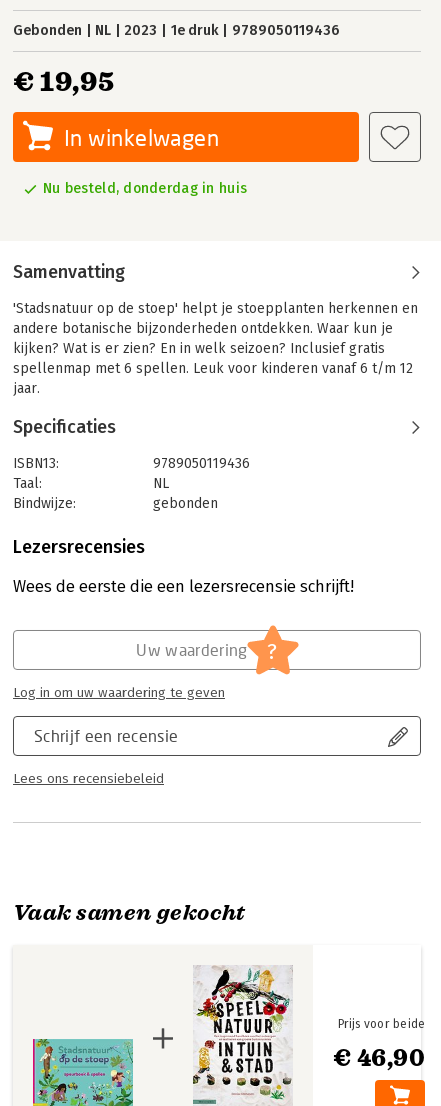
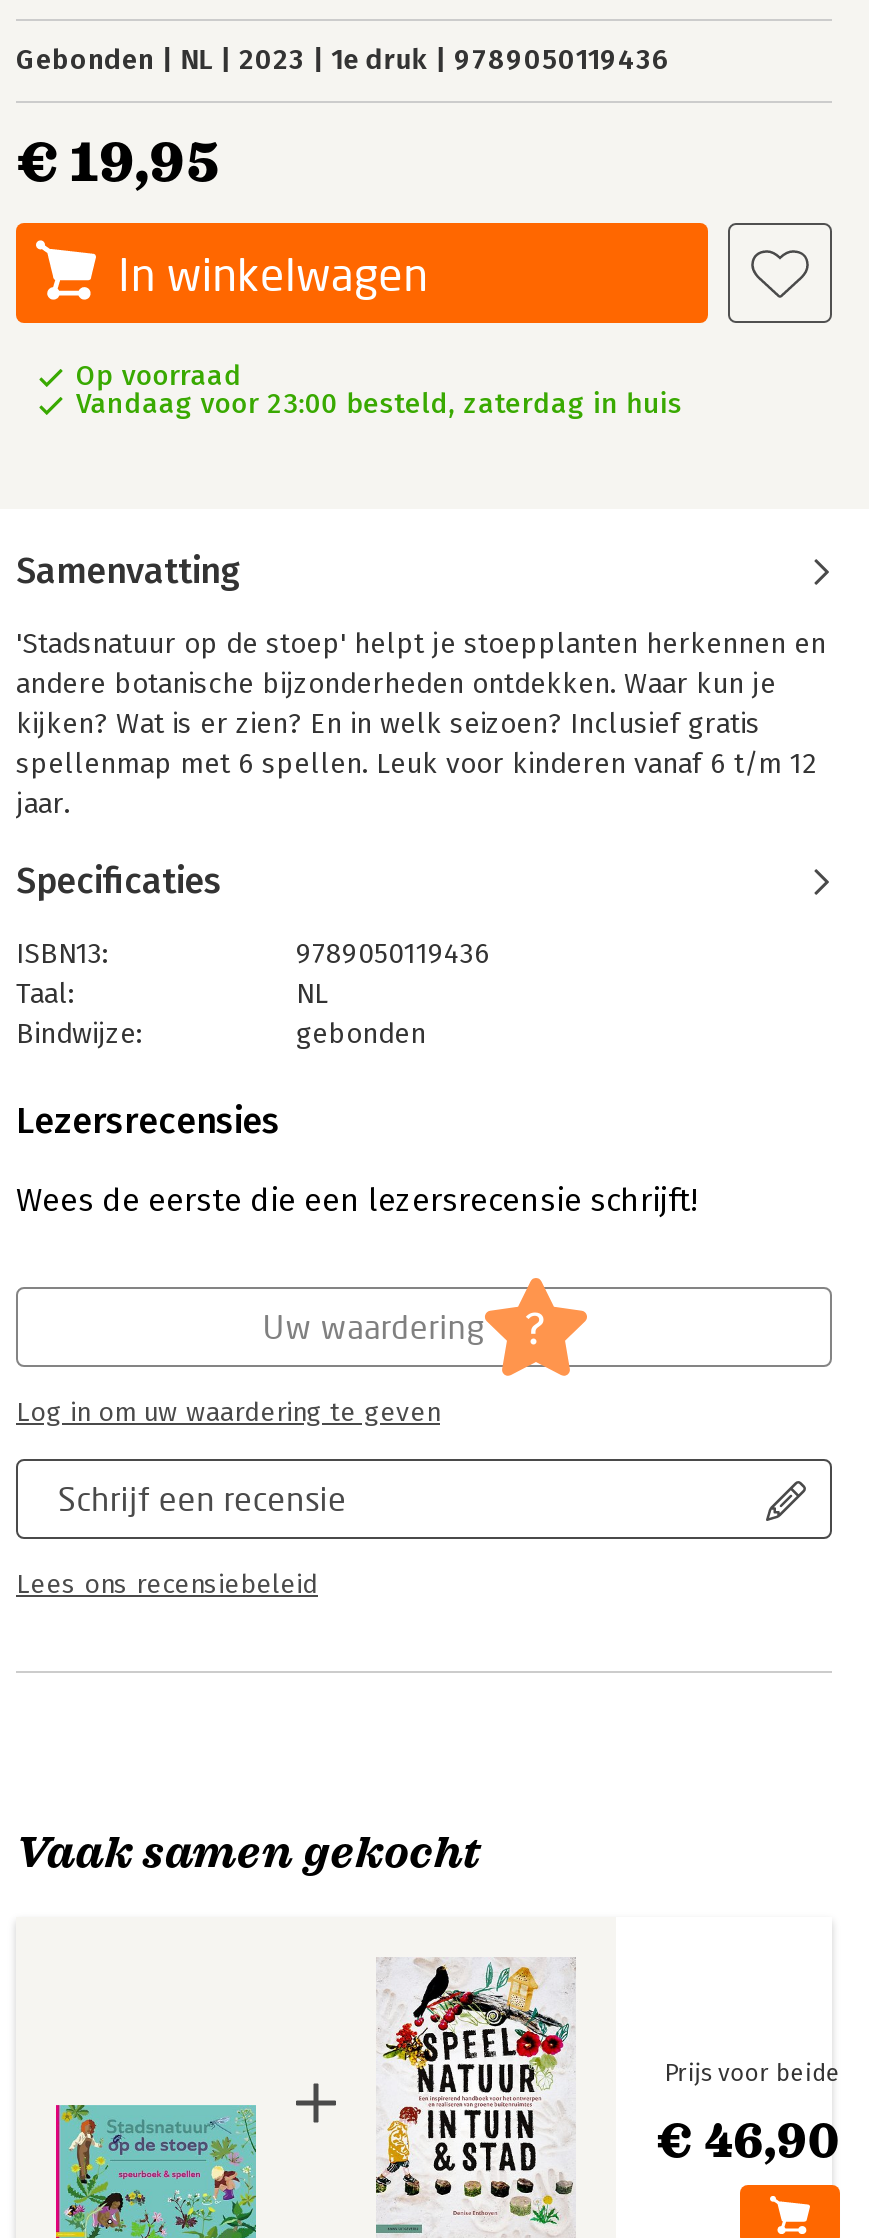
[43,180,247,197] Nu besteld, donderdag in huis -> [76,359,683,421] Op voorraad | Vandaag voor 23:00 besteld, zaterdag in huis

